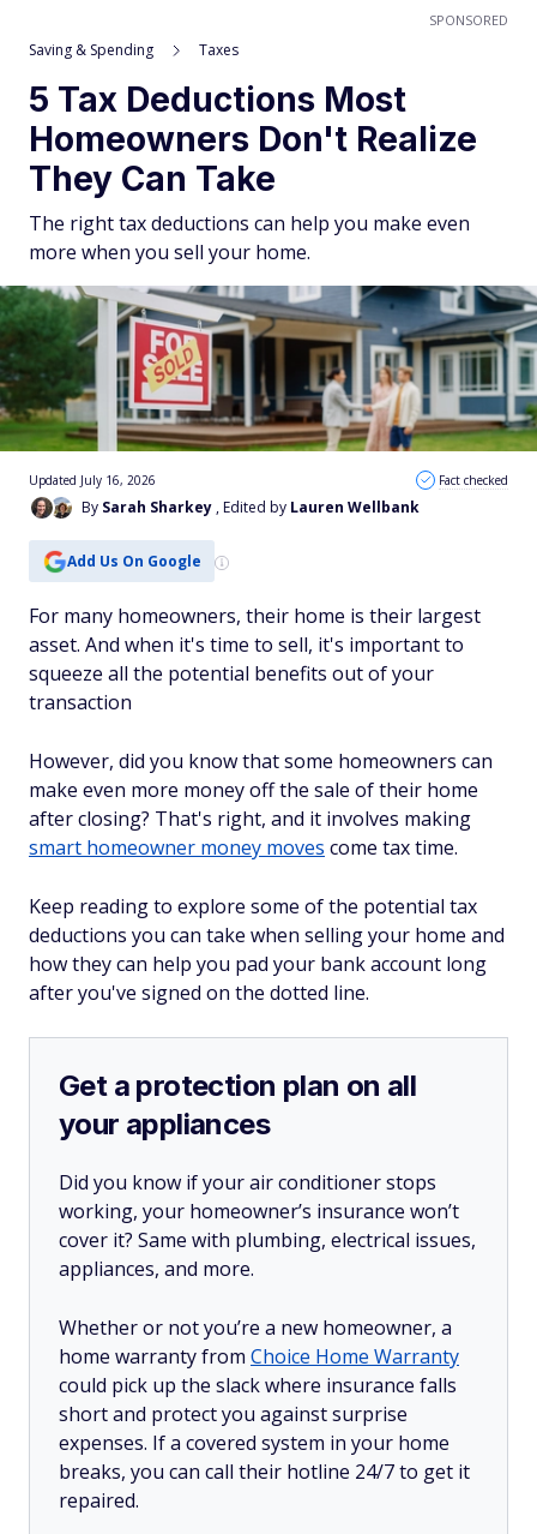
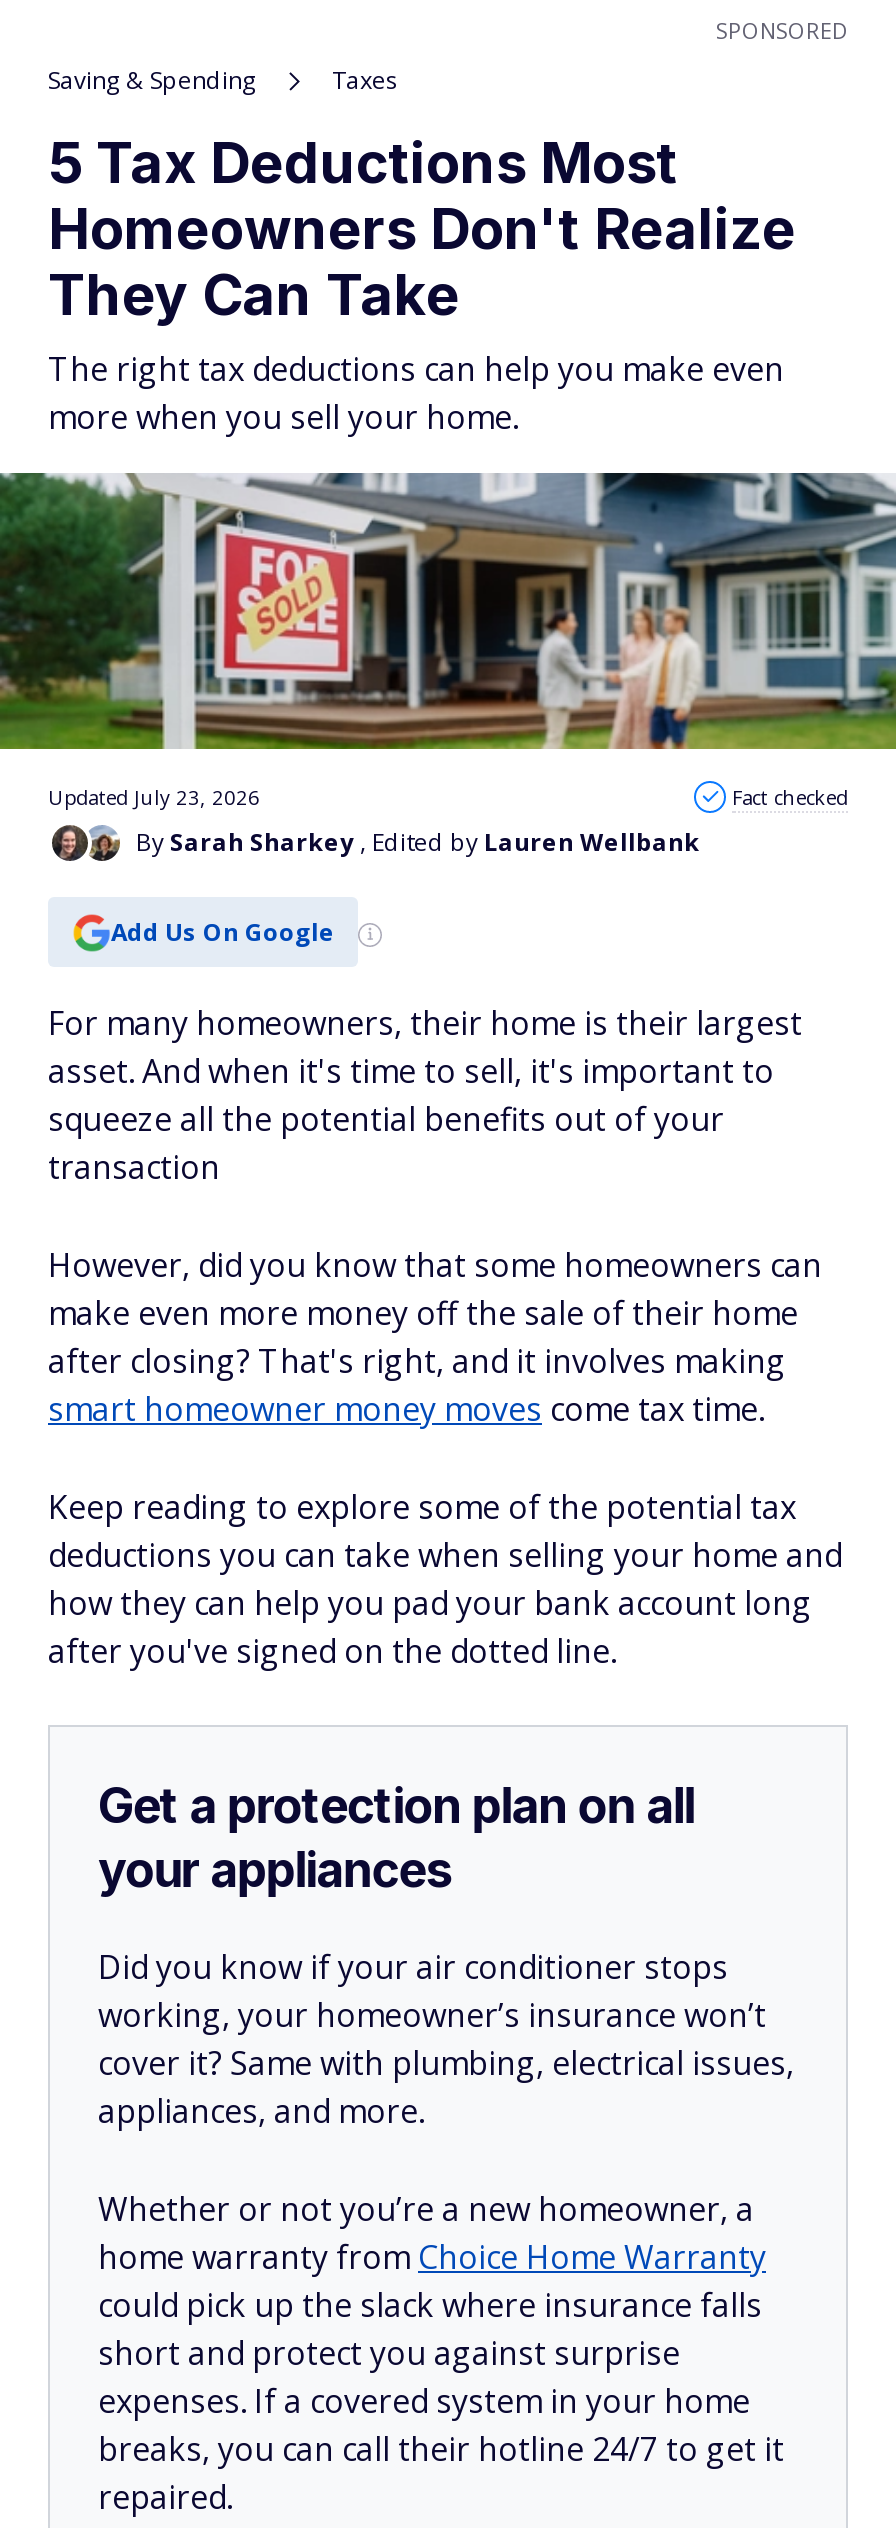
[29,472,156,489] Updated July 16, 2026 -> [48,783,260,811] Updated July 23, 2026

